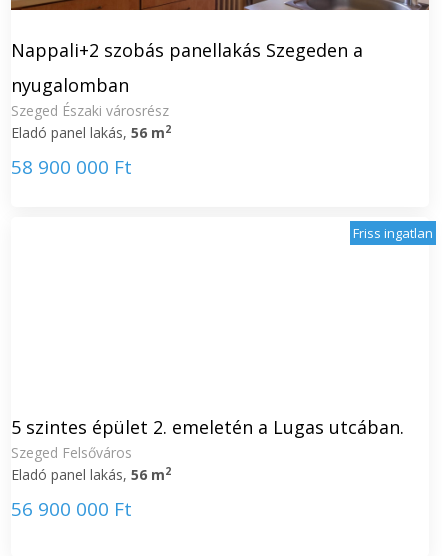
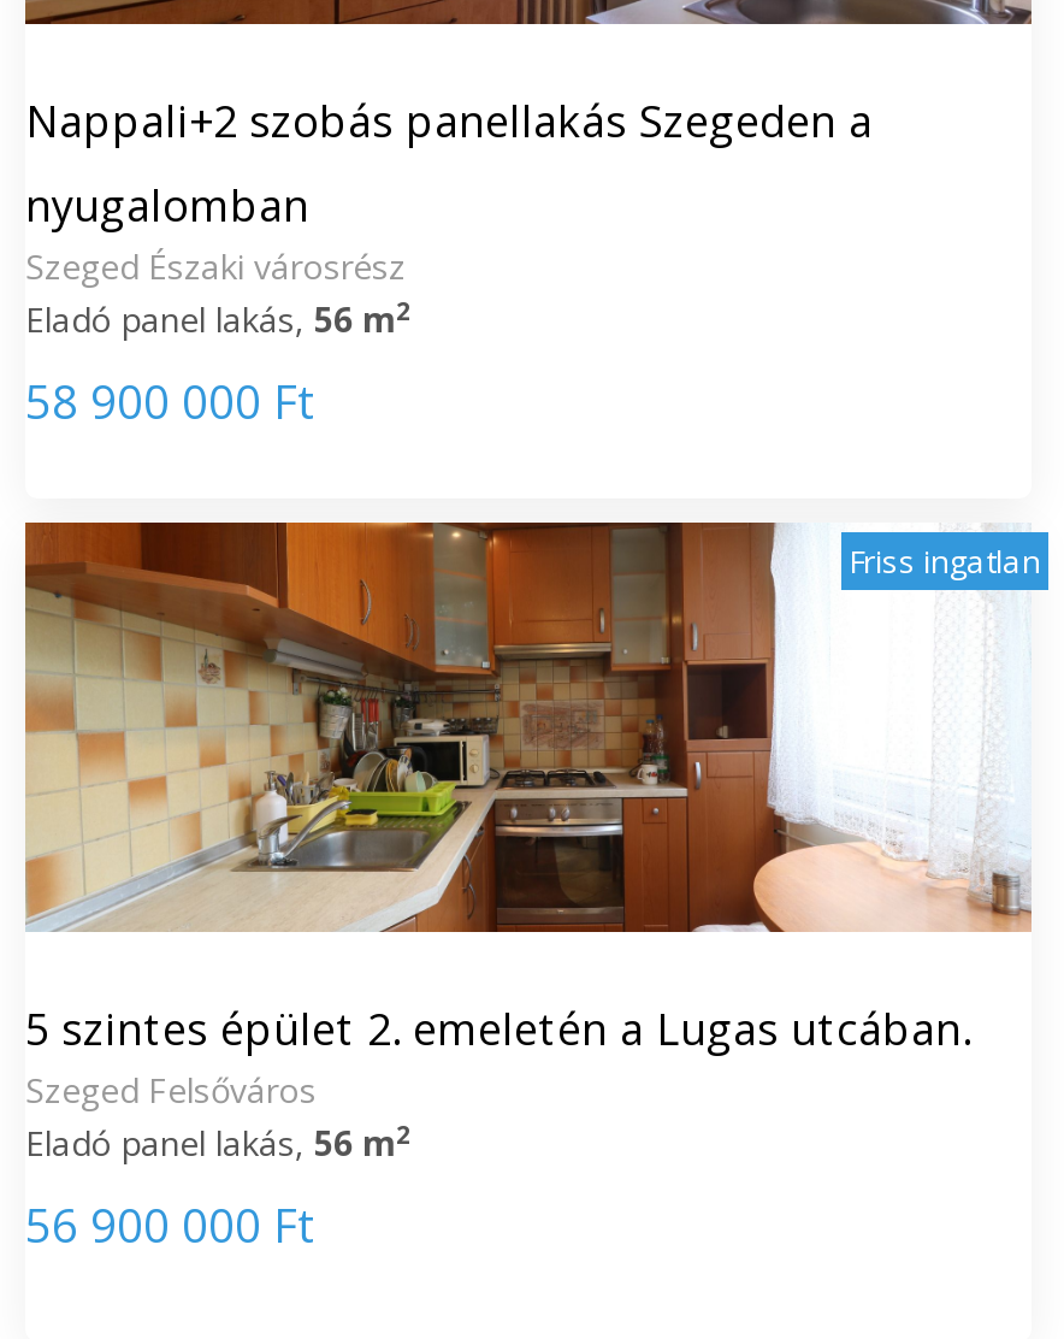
none -> [23,520,1034,934] [image]

